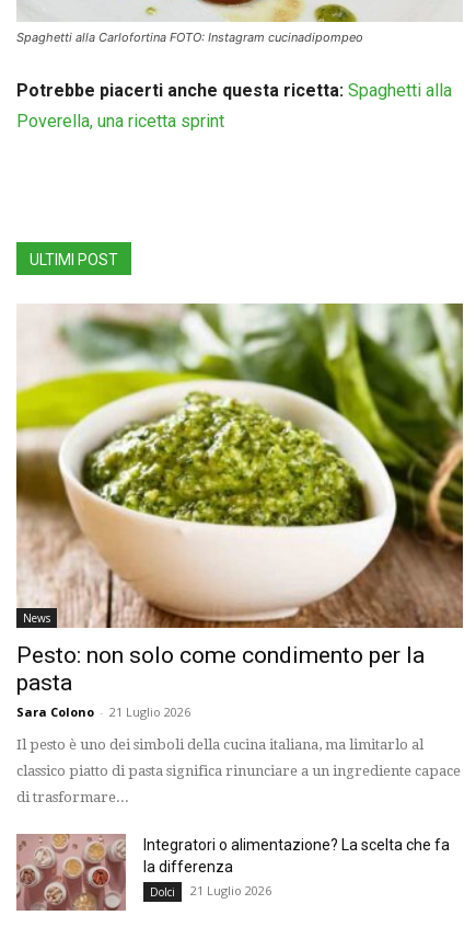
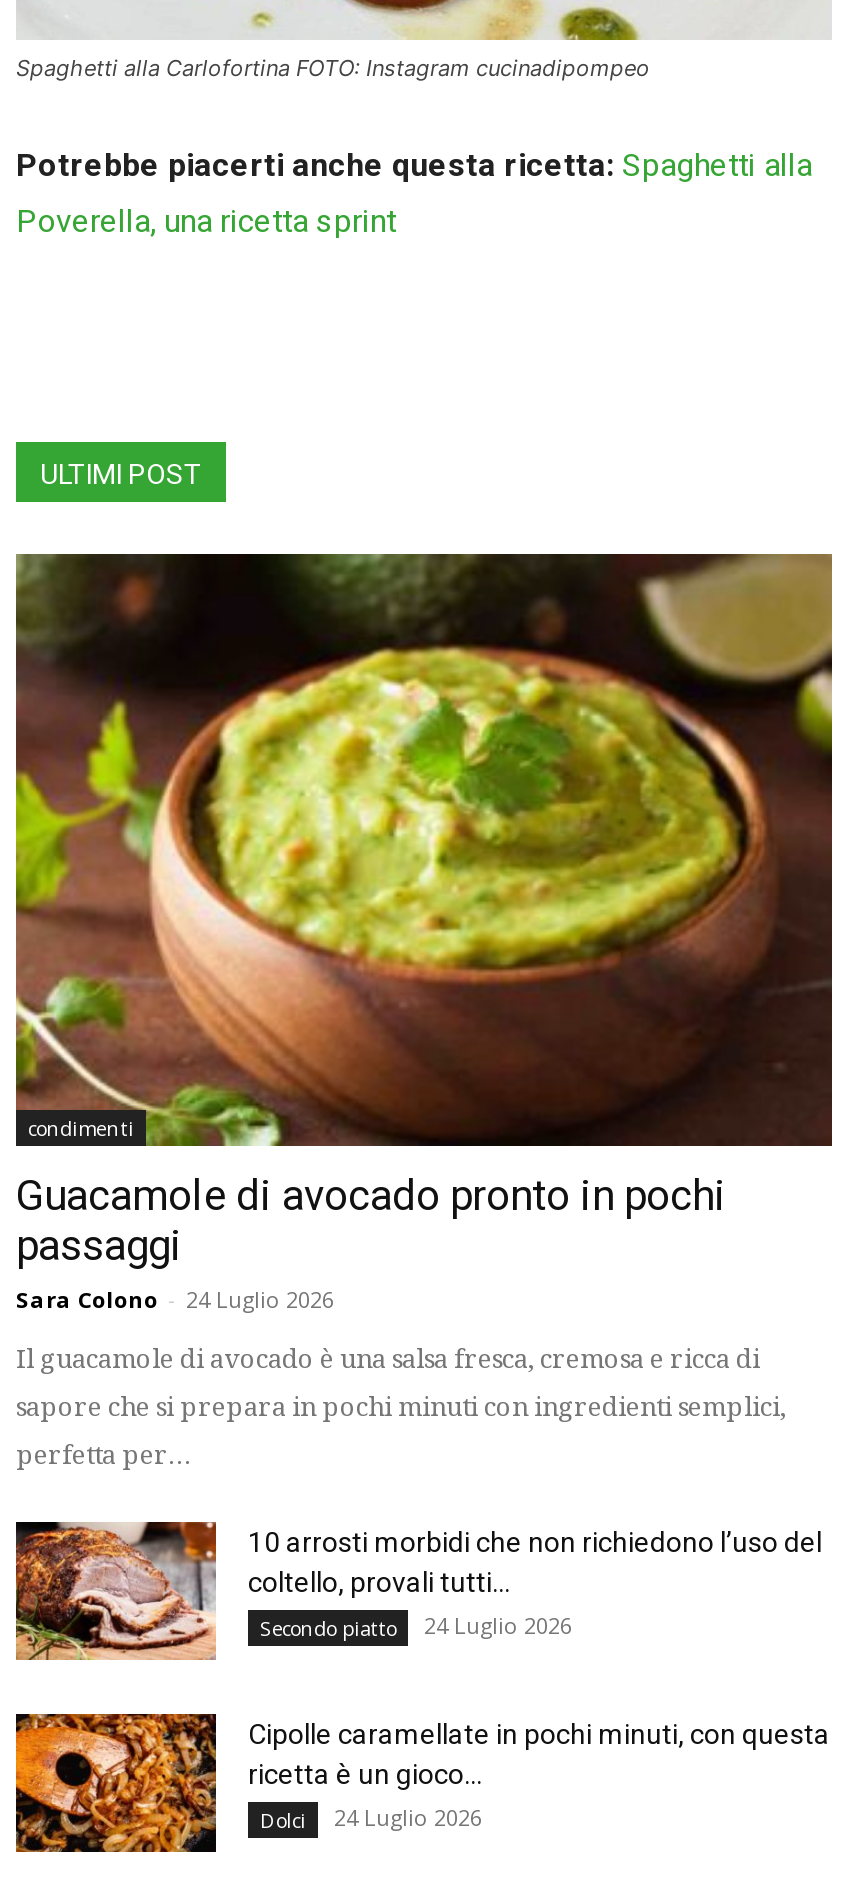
[15,302,464,875] [image] | News | Pesto: non solo come condimento per la | pasta | Sara Colono - 21 Luglio 2026 | Il pesto è uno dei simboli della cucina italiana, ma limitarlo al | classico piatto di pasta significa rinunciare a un ingrediente capace | di trasformare... | Integratori o alimentazione? La scelta che fa | la differenza -> [14,552,834,1790] [image] | condimenti | Guacamole di avocado pronto in pochi | passaggi | Sara Colono - 24 Luglio 2026 | Il guacamole di avocado è una salsa fresca, cremosa e ricca di | sapore che si prepara in pochi minuti con ingredienti semplici, | perfetta per... | 10 arrosti morbidi che non richiedono l’uso del | coltello, provali tutti... | Secondo piatto | 24 Luglio 2026 | Cipolle caramellate in pochi minuti, con questa | ricetta è un gioco...
[16,834,271,912] [image] | Dolci 21 Luglio 2026 -> [14,1712,482,1854] [image] | Dolci 24 Luglio 2026

